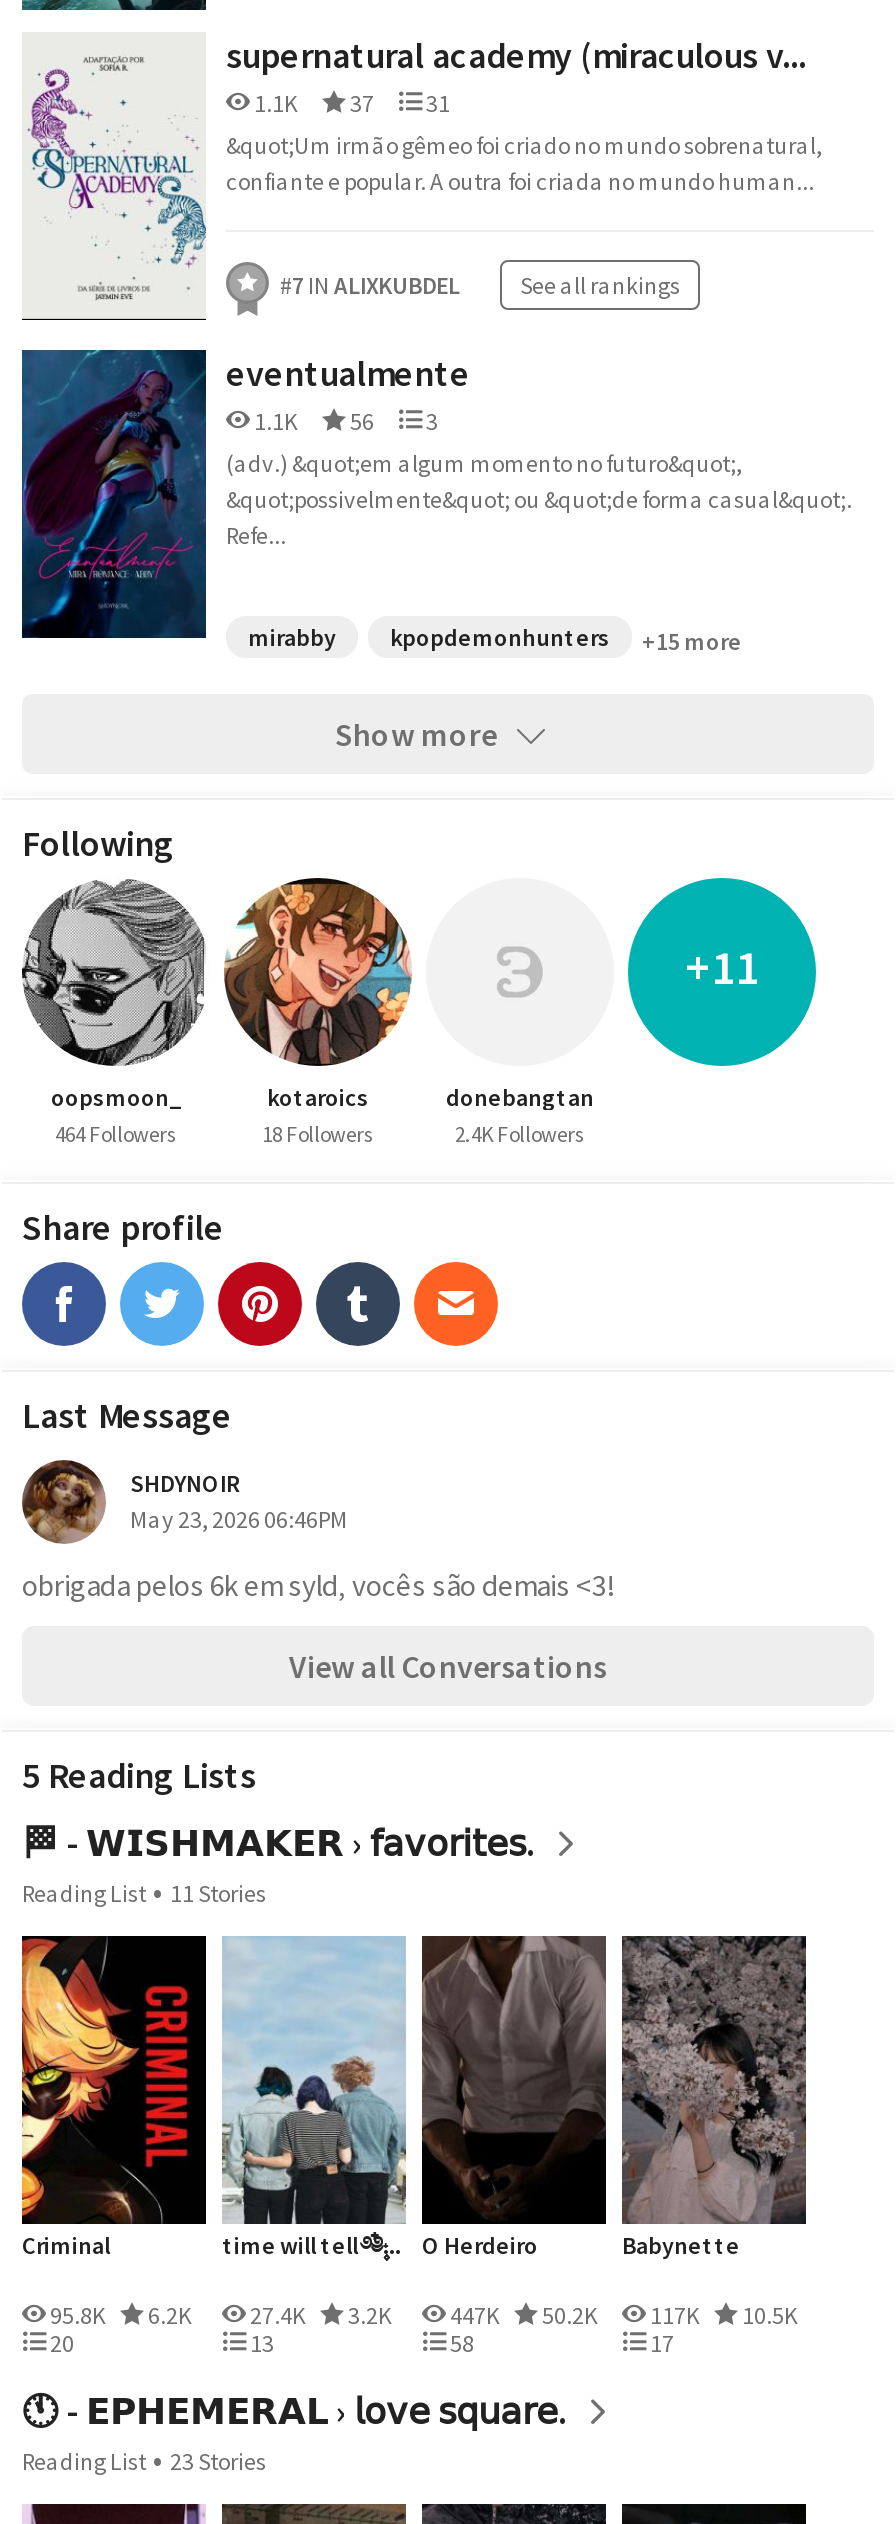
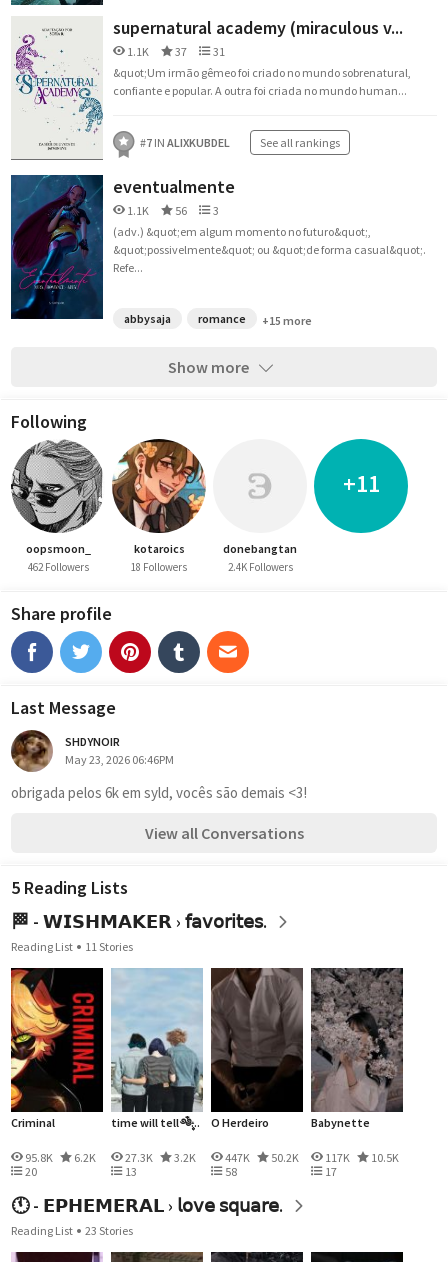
[248,622,610,652] mirabby | kpopdemonhunters -> [124,311,246,326] abbysaja | romance
[55,1120,177,1148] 464 Followers -> [27,560,88,574] 462 Followers
[46,2300,798,2330] 95.8K 6.2K 27.4K 3.2K 447K 50.2K 117K 10.5K -> [23,1150,399,1165] 95.8K 6.2K 27.3K 3.2K 447K 50.2K 117K 10.5K

